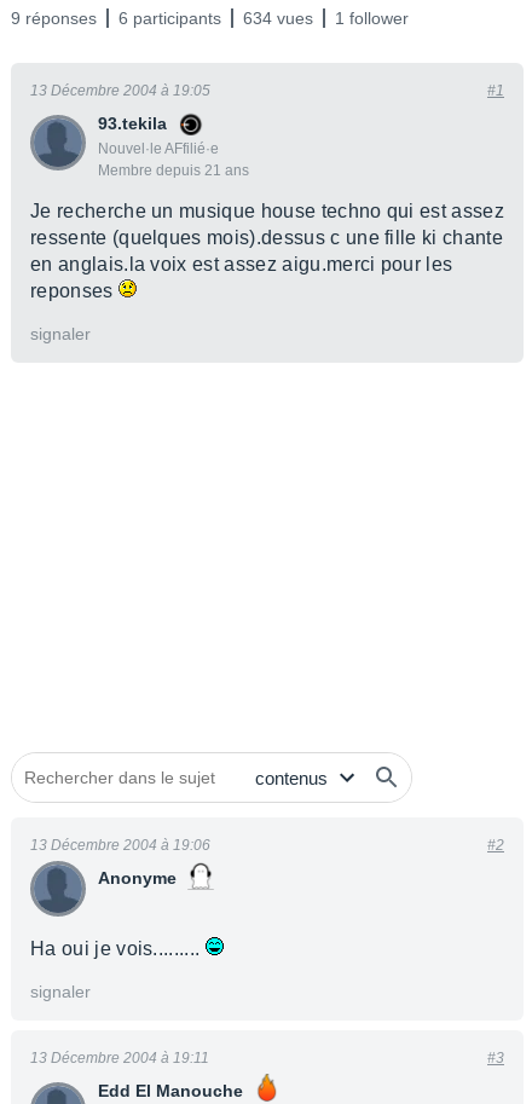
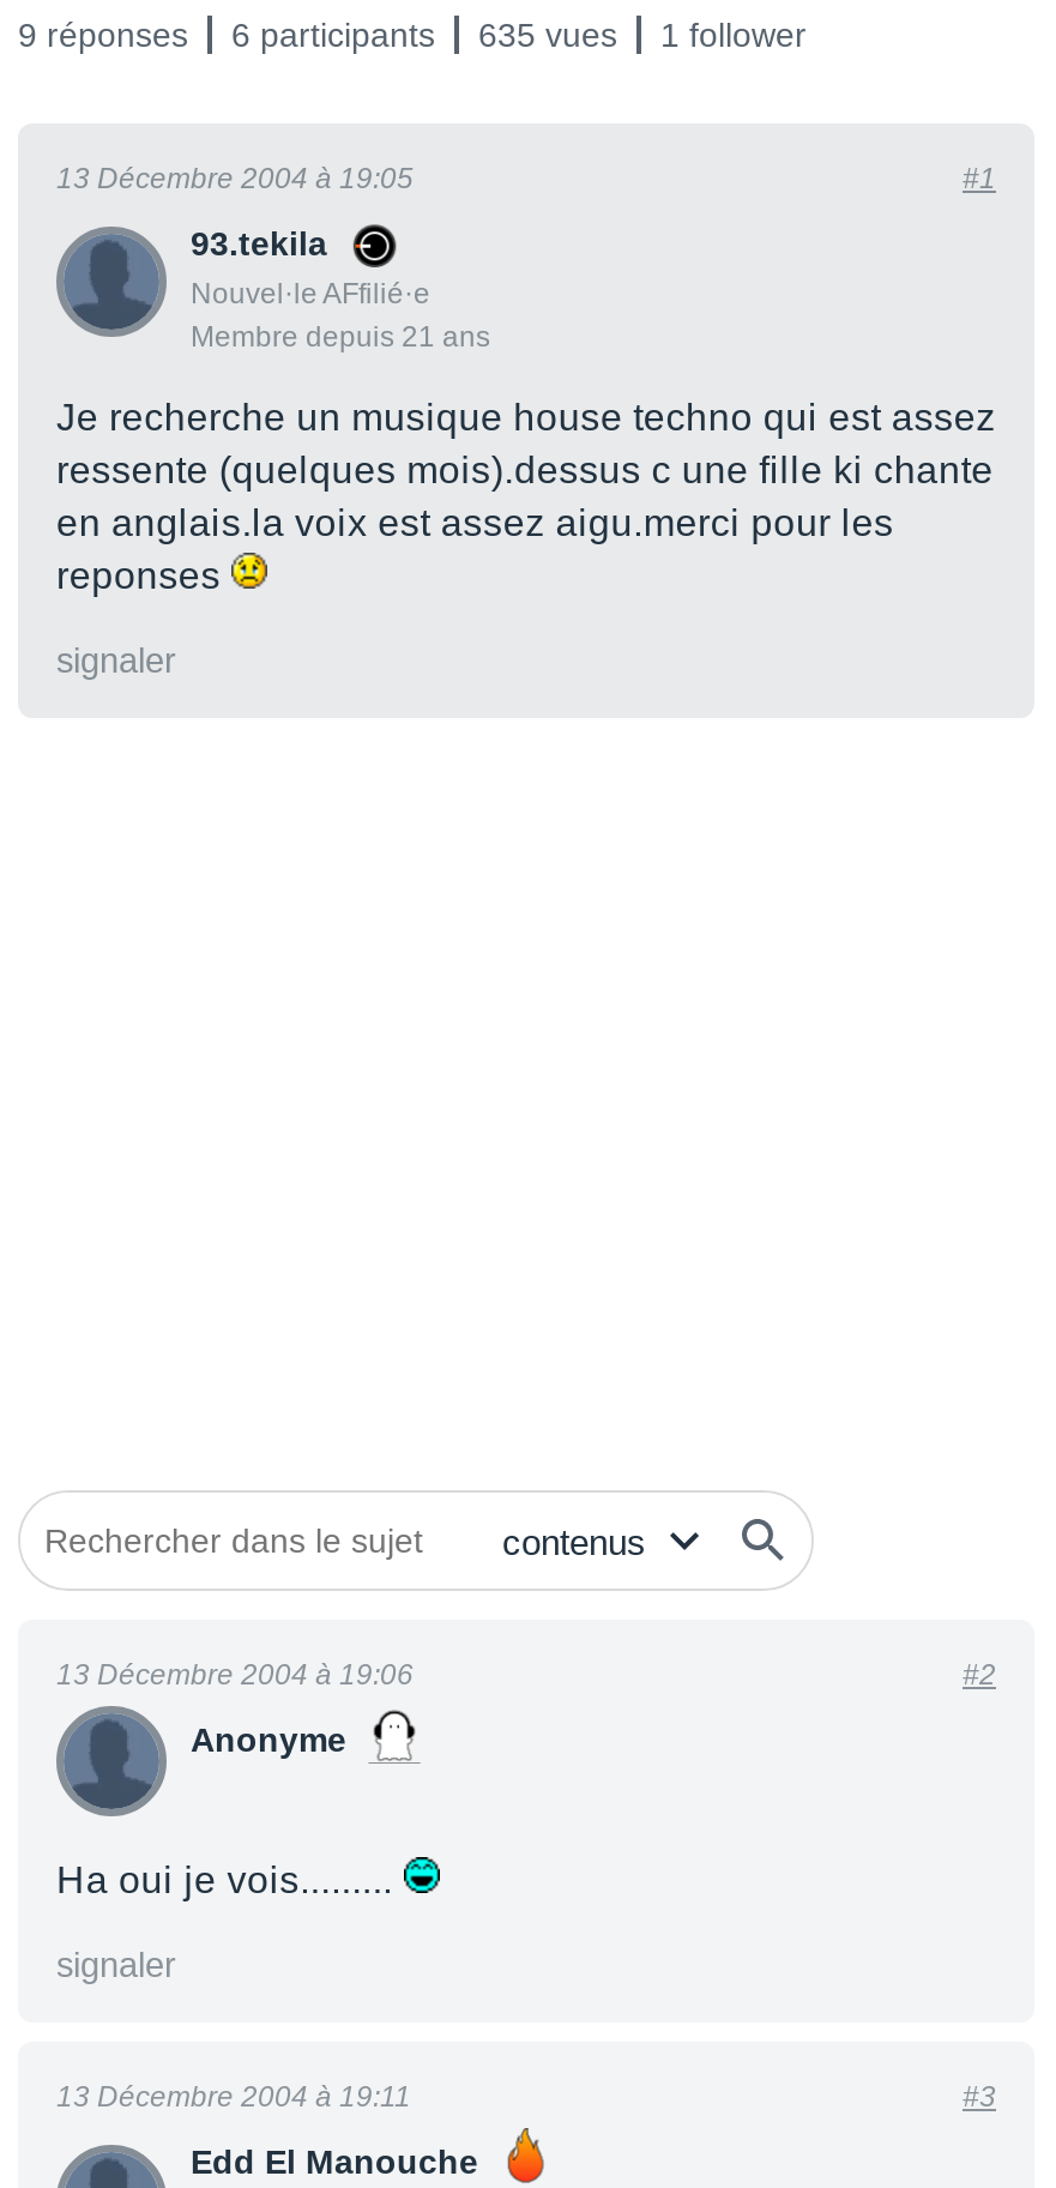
[11,8,409,28] 9 réponses 6 participants 634 vues 1 follower -> [18,16,807,54] 9 réponses 6 participants 635 vues 1 follower

